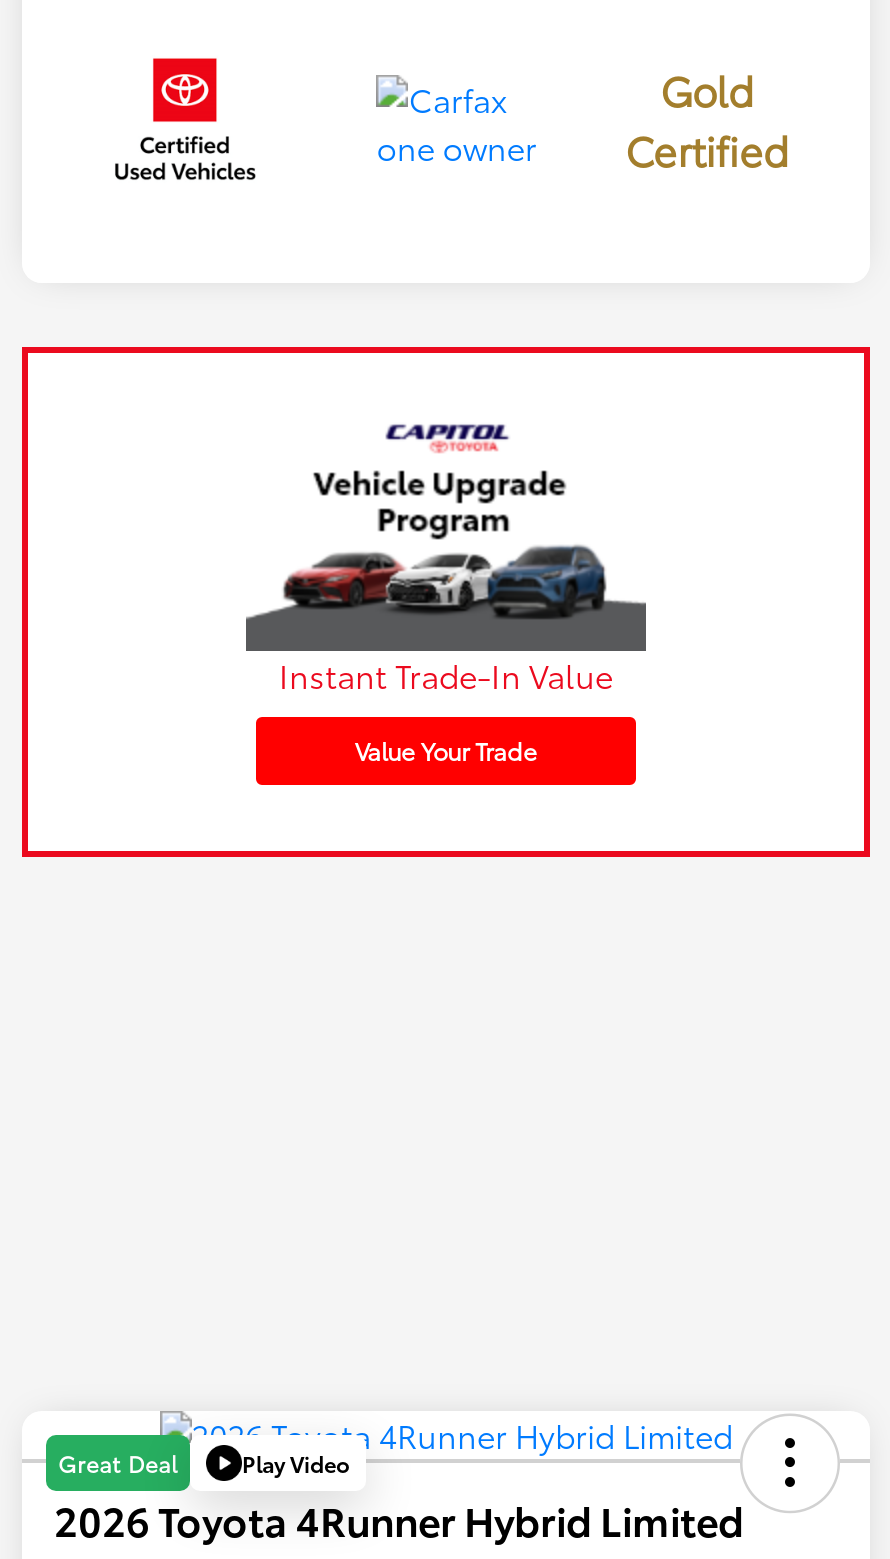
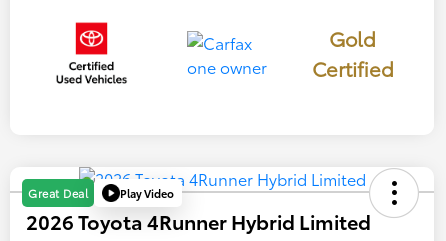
[20,345,872,859] [image] | Instant Trade-In Value | Value Your Trade -> none

